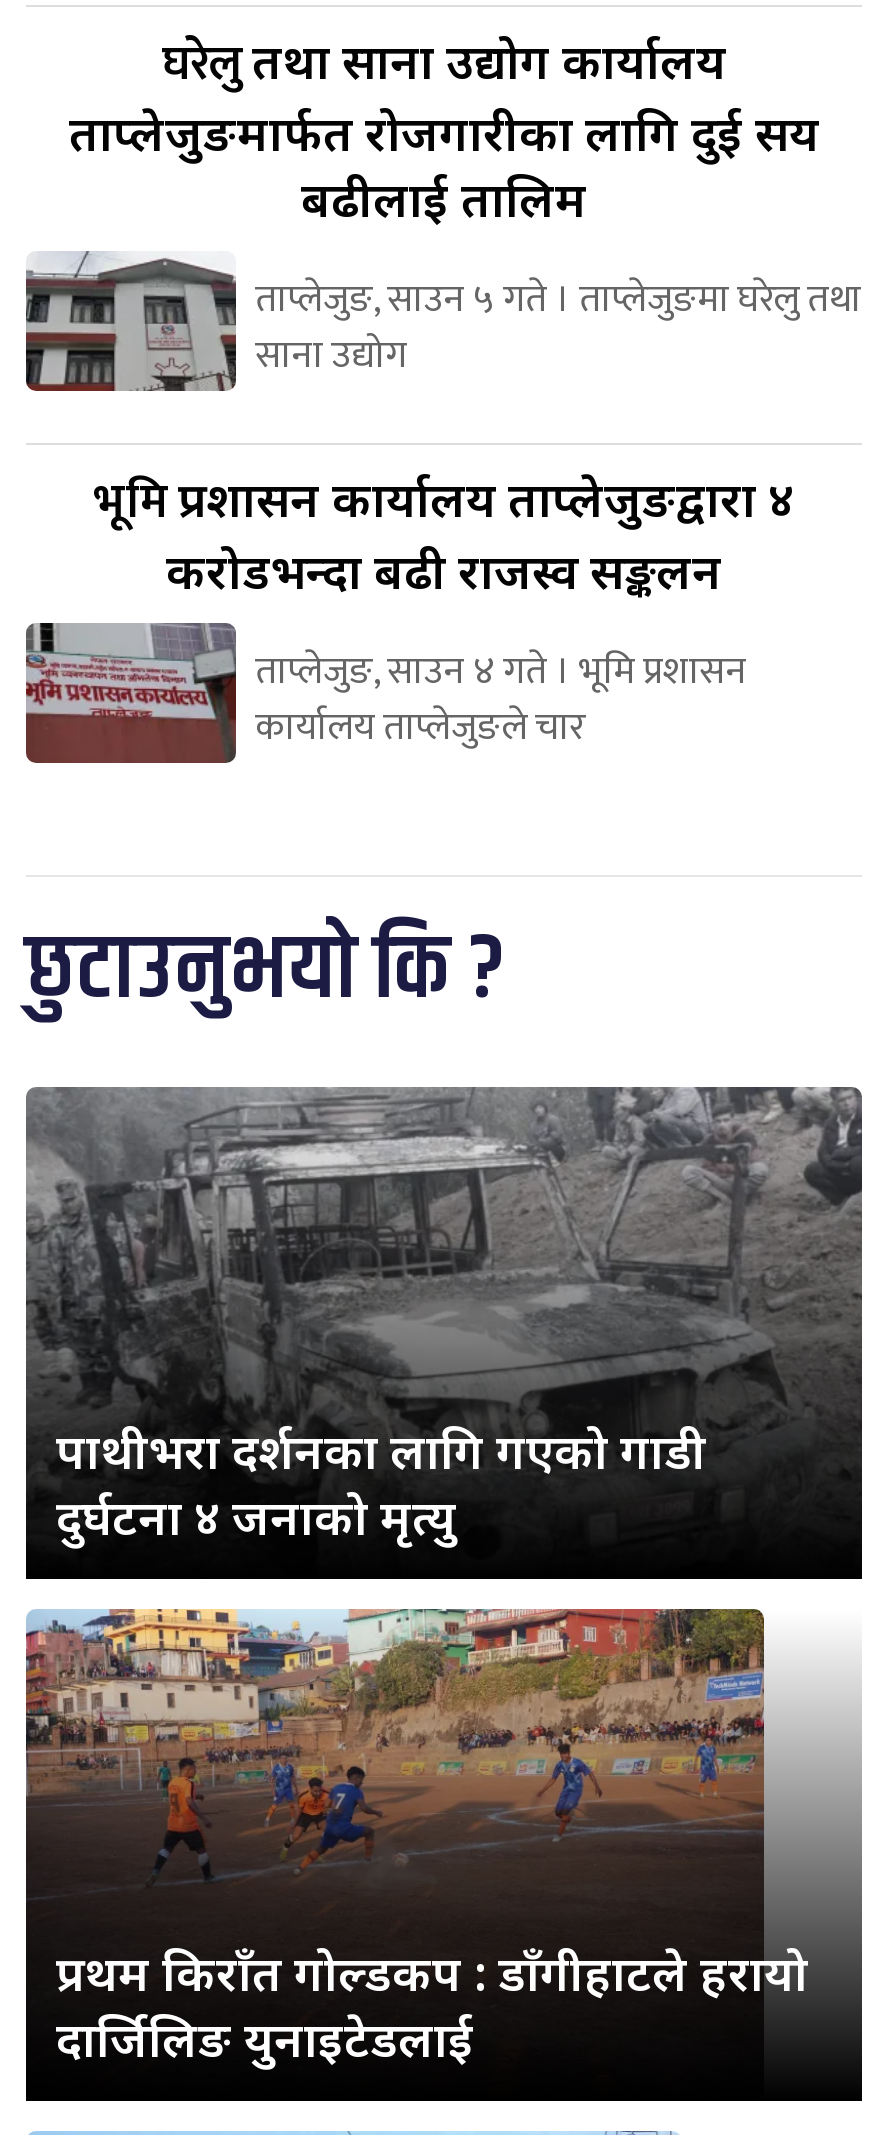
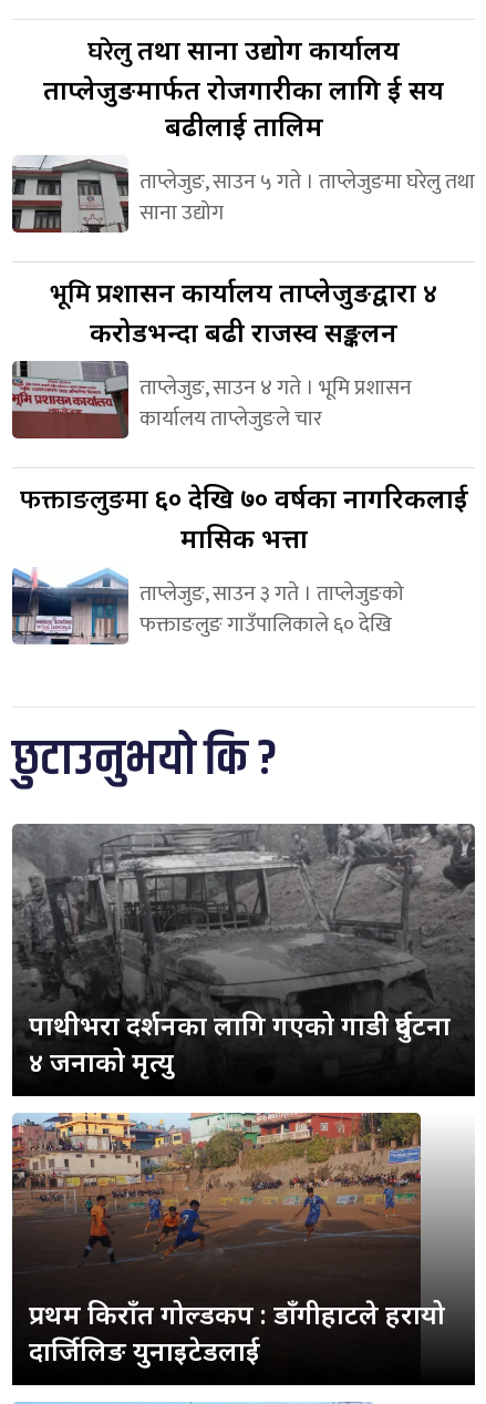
none -> [11,478,468,646] [image] | फक्ताङलुङमा ६० देखि ७० वर्षका नागरिकलाई | मासिक भत्ता | ताप्लेजुङ, साउन ३ गते । ताप्लेजुङको | फक्ताङलुङ गाउँपालिकाले ६० देखि

